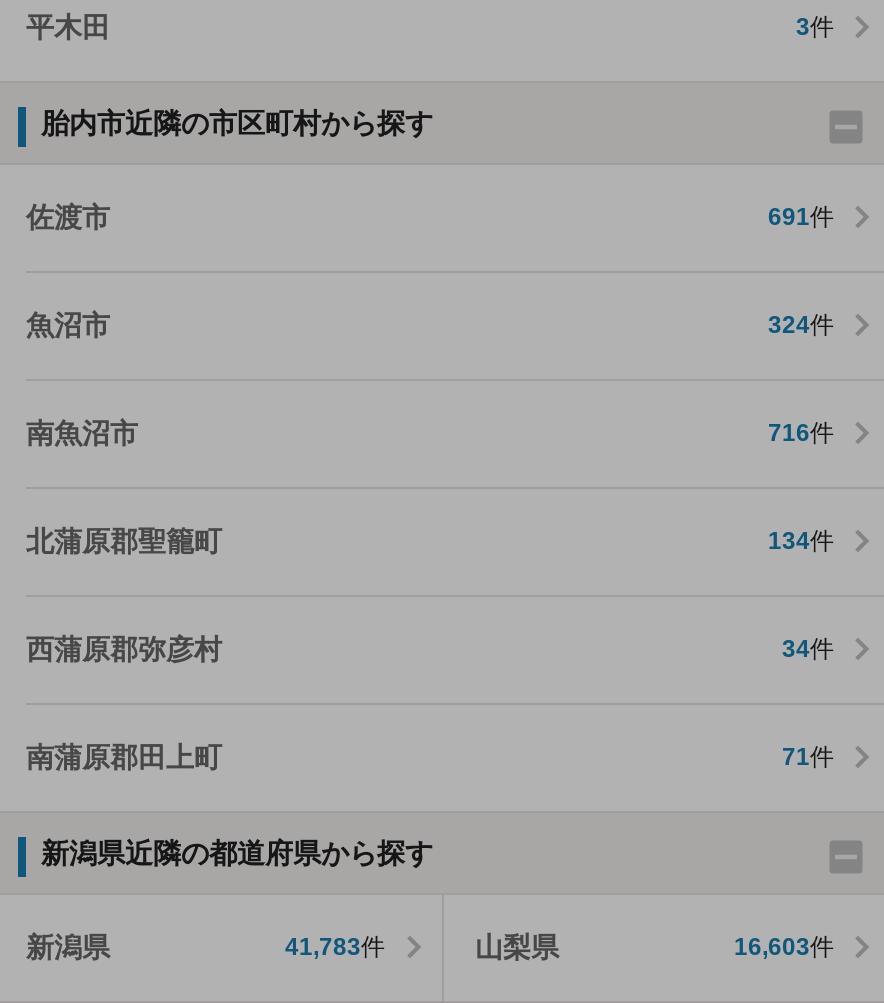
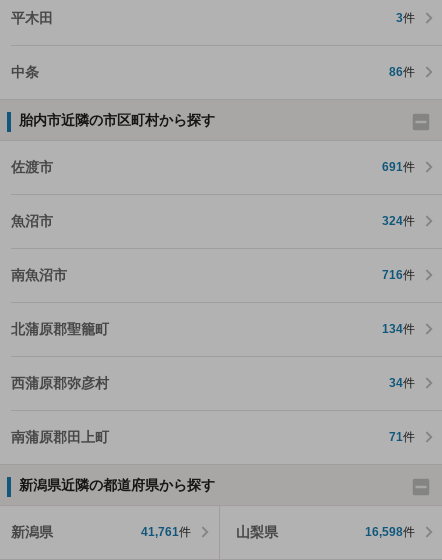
none -> [11,64,415,80] 中条 | 86件
[285,933,385,961] 41,783件 -> [140,525,190,539] 41,761件
[734,933,834,961] 16,603件 -> [365,525,415,539] 16,598件

